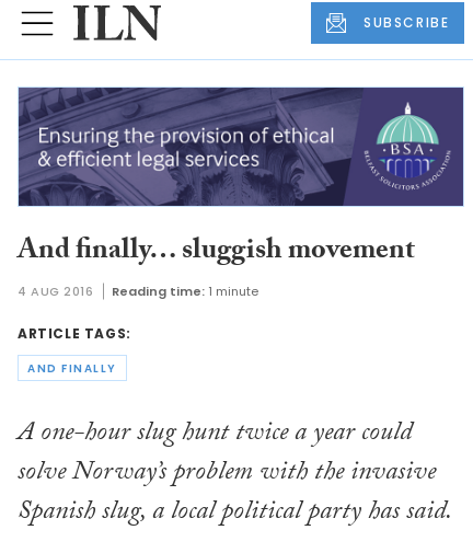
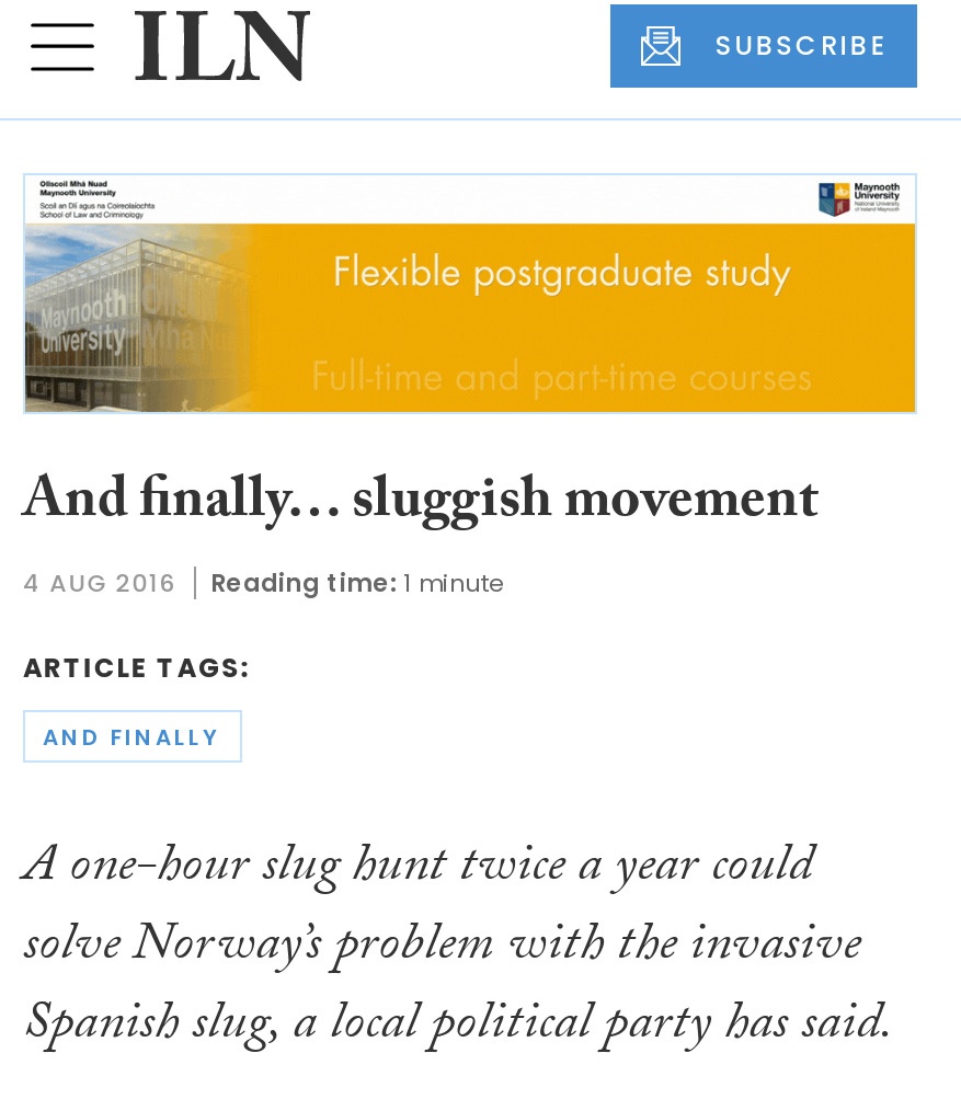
[18,87,464,207] [image] -> [23,175,917,414] [image]

